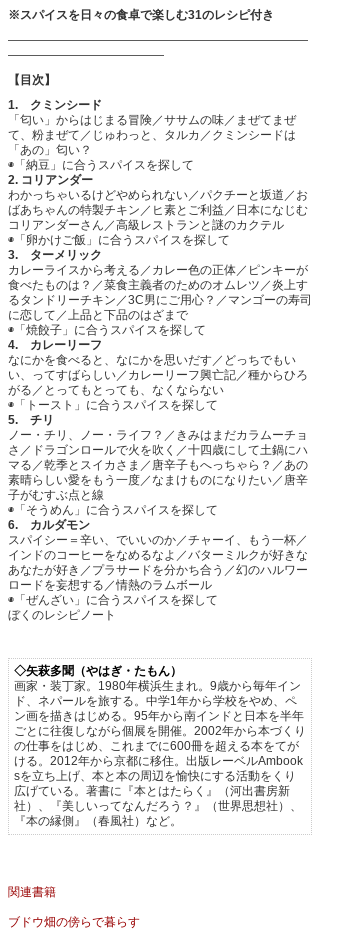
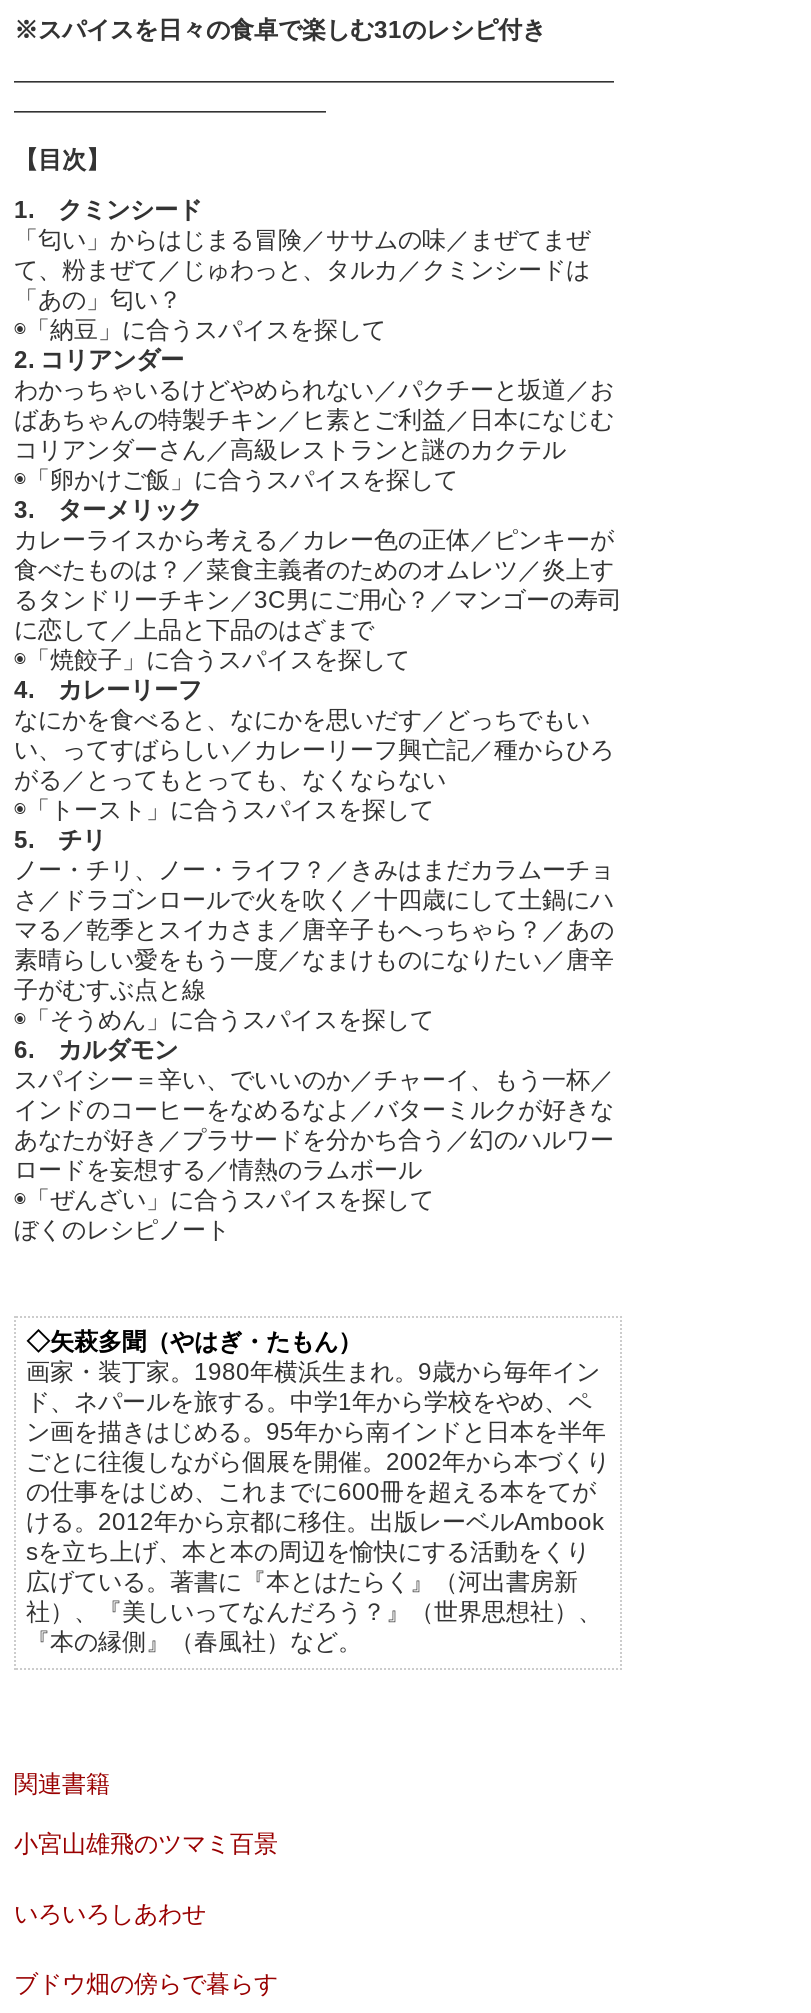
none -> [14,1830,278,1928] 小宮山雄飛のツマミ百景 | いろいろしあわせ

